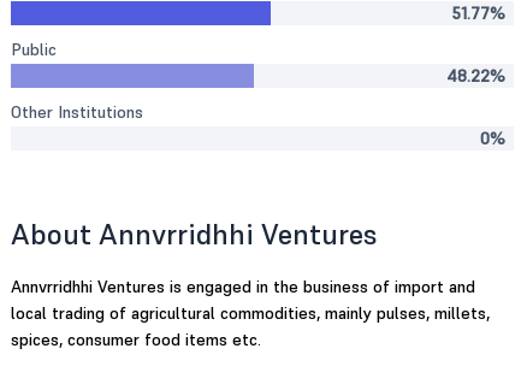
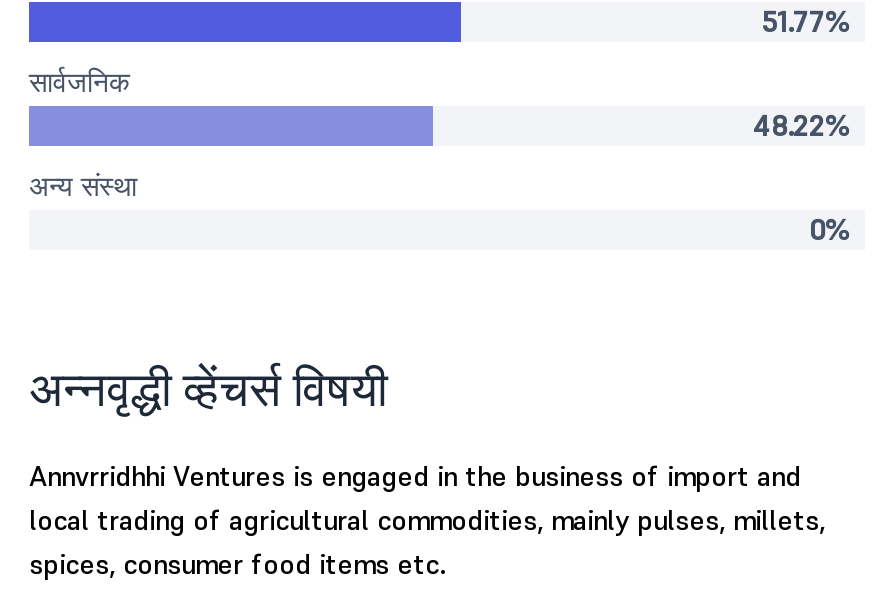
[11,39,57,60] Public -> [29,64,129,100] सार्वजनिक
[11,101,143,123] Other Institutions -> [29,168,137,204] अन्य संस्था
[11,215,378,253] About Annvrridhhi Ventures -> [29,358,387,420] अन्नवृद्धी व्हेंचर्स विषयी

